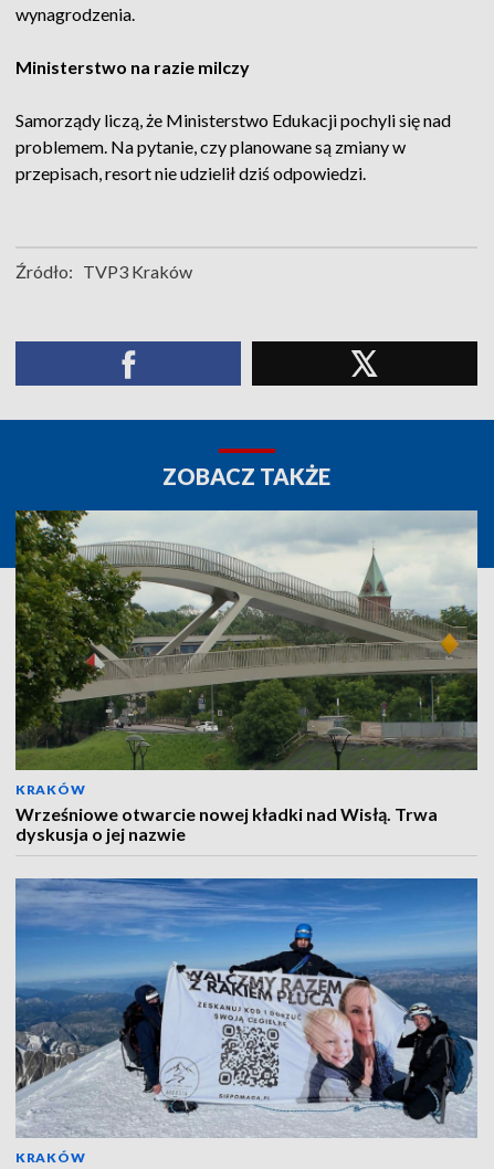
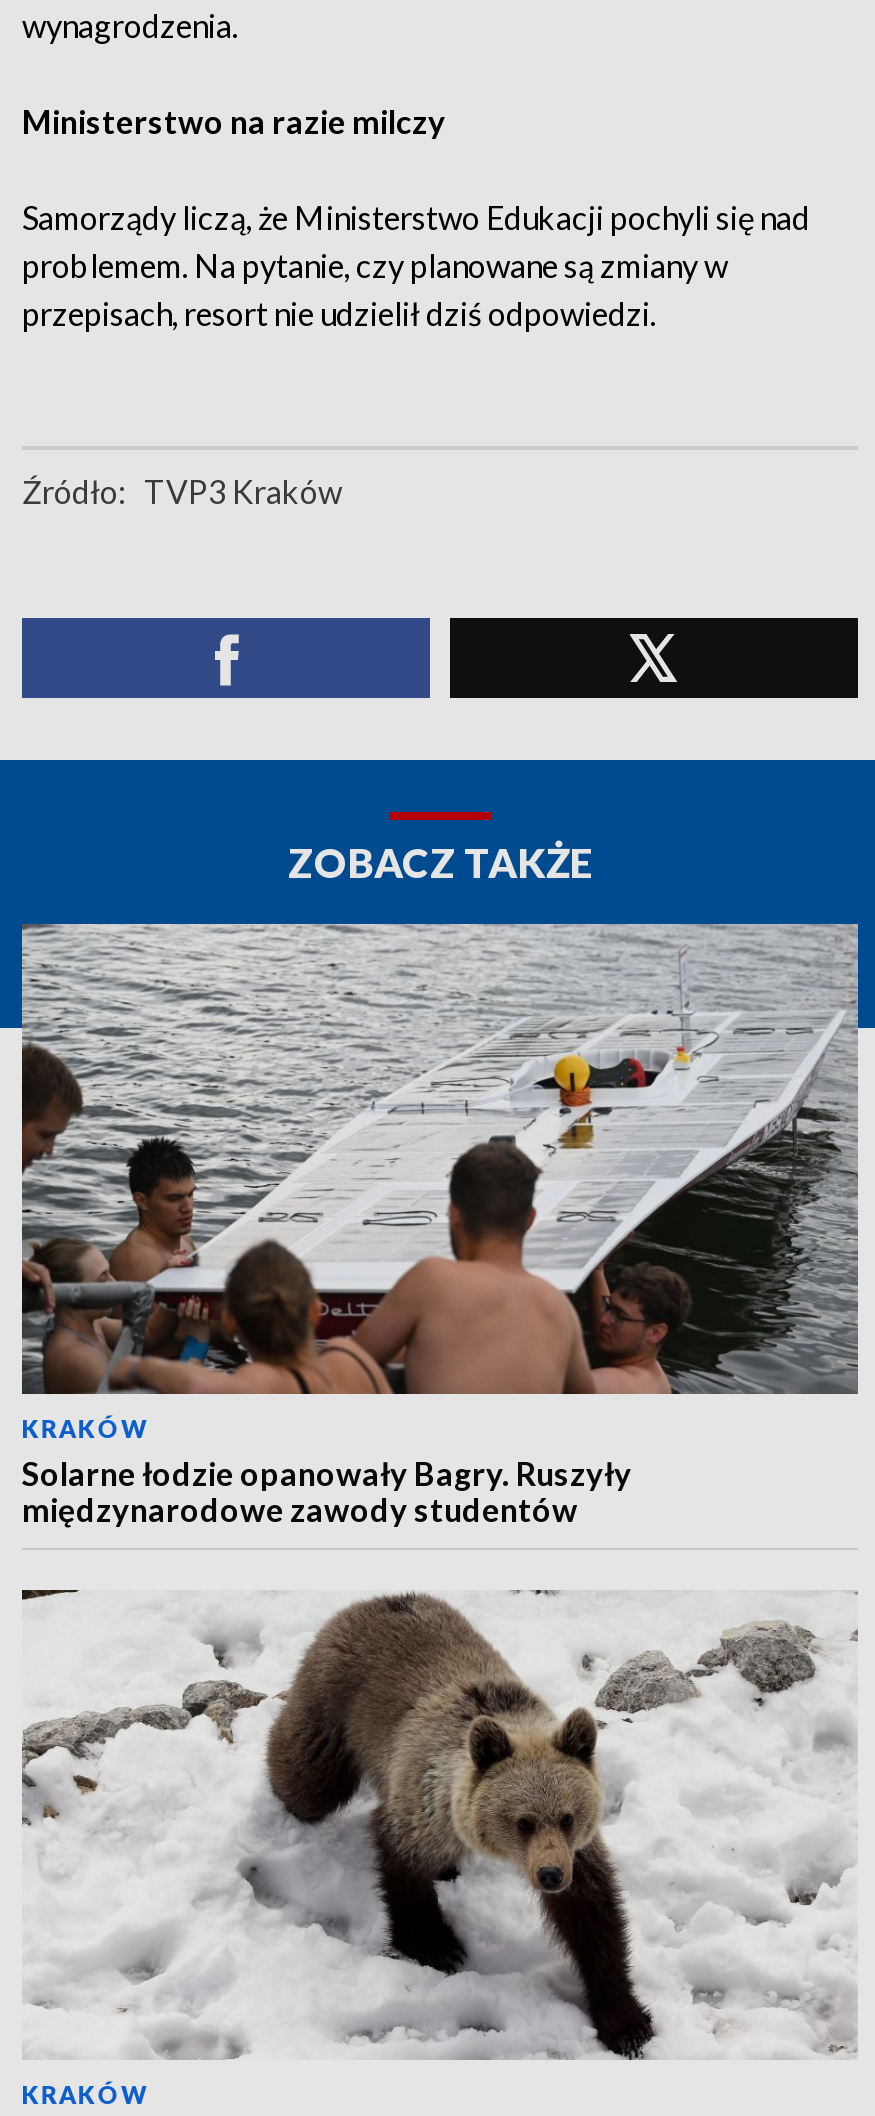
[14,509,477,844] [image] | Wrześniowe otwarcie nowej kładki nad Wisłą. Trwa | dyskusja o jej nazwie -> [20,922,858,1528] [image] | Solarne łodzie opanowały Bagry. Ruszyły | międzynarodowe zawody studentów
[14,877,479,1138] [image] -> [20,1588,858,2060] [image]

